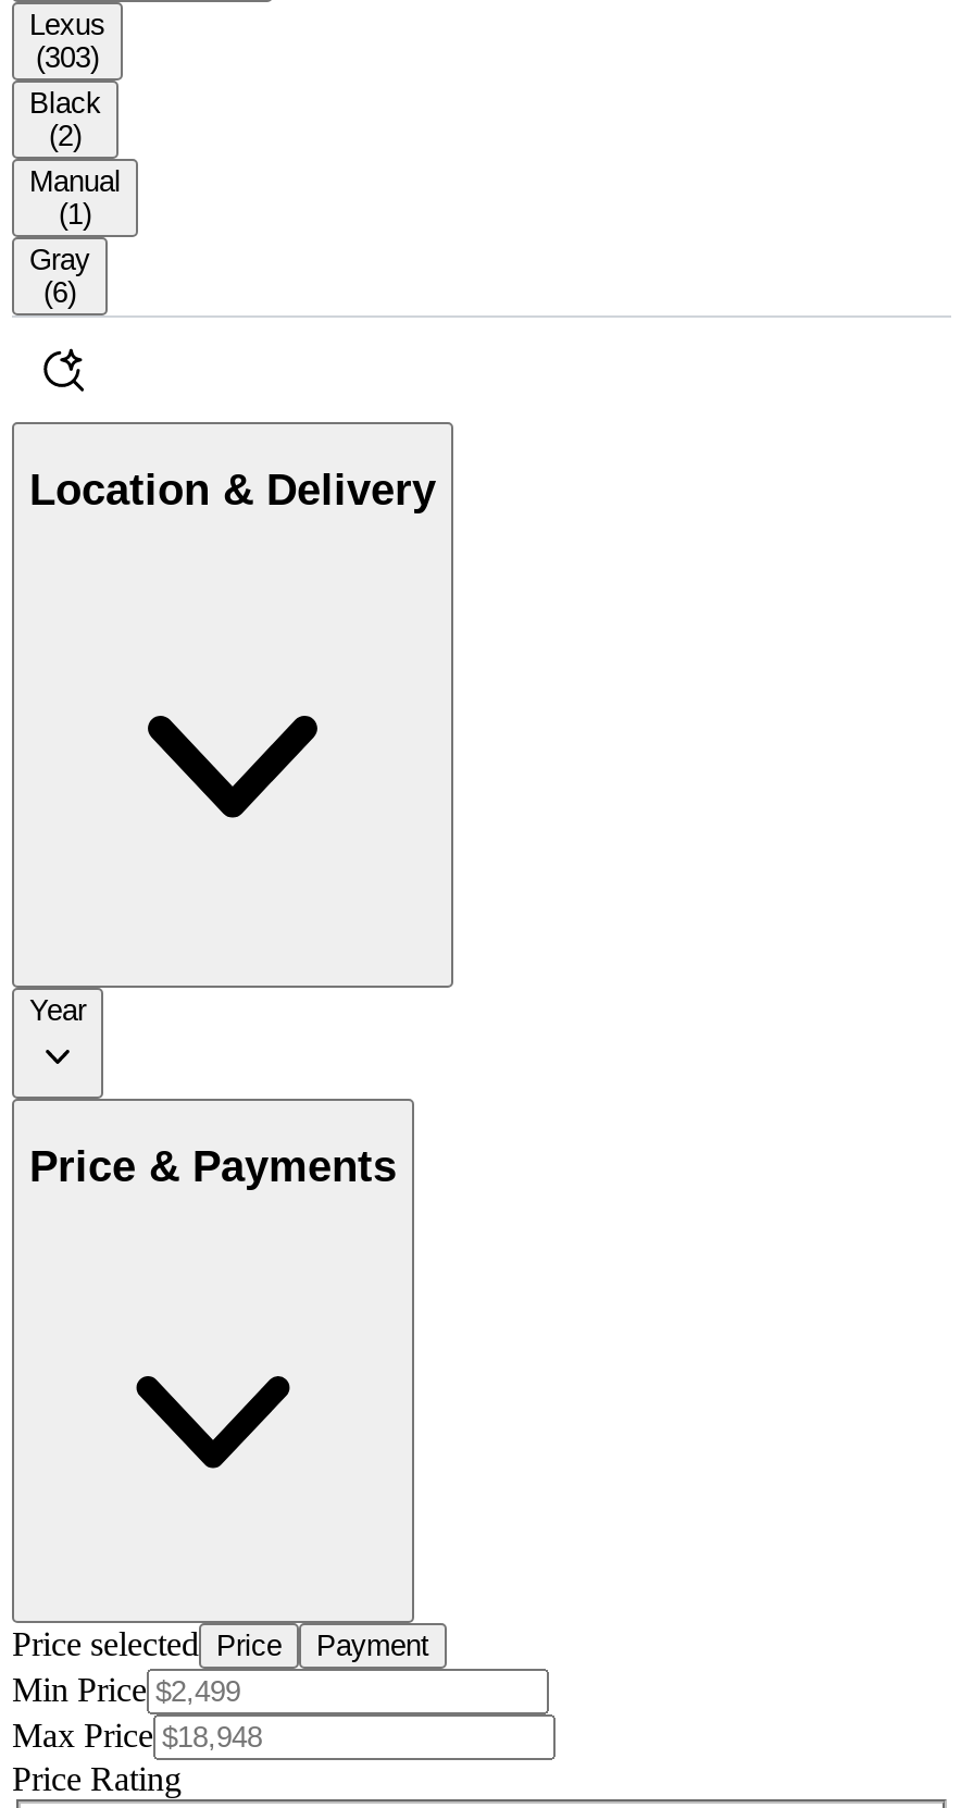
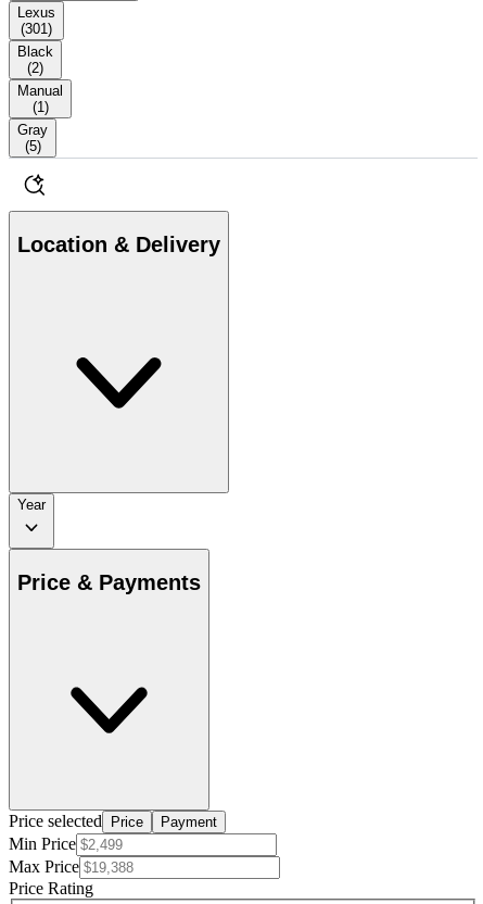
[36,41,99,74] (303) -> [21,21,52,37] (301)
[43,276,76,309] (6) -> [24,138,41,154] (5)

